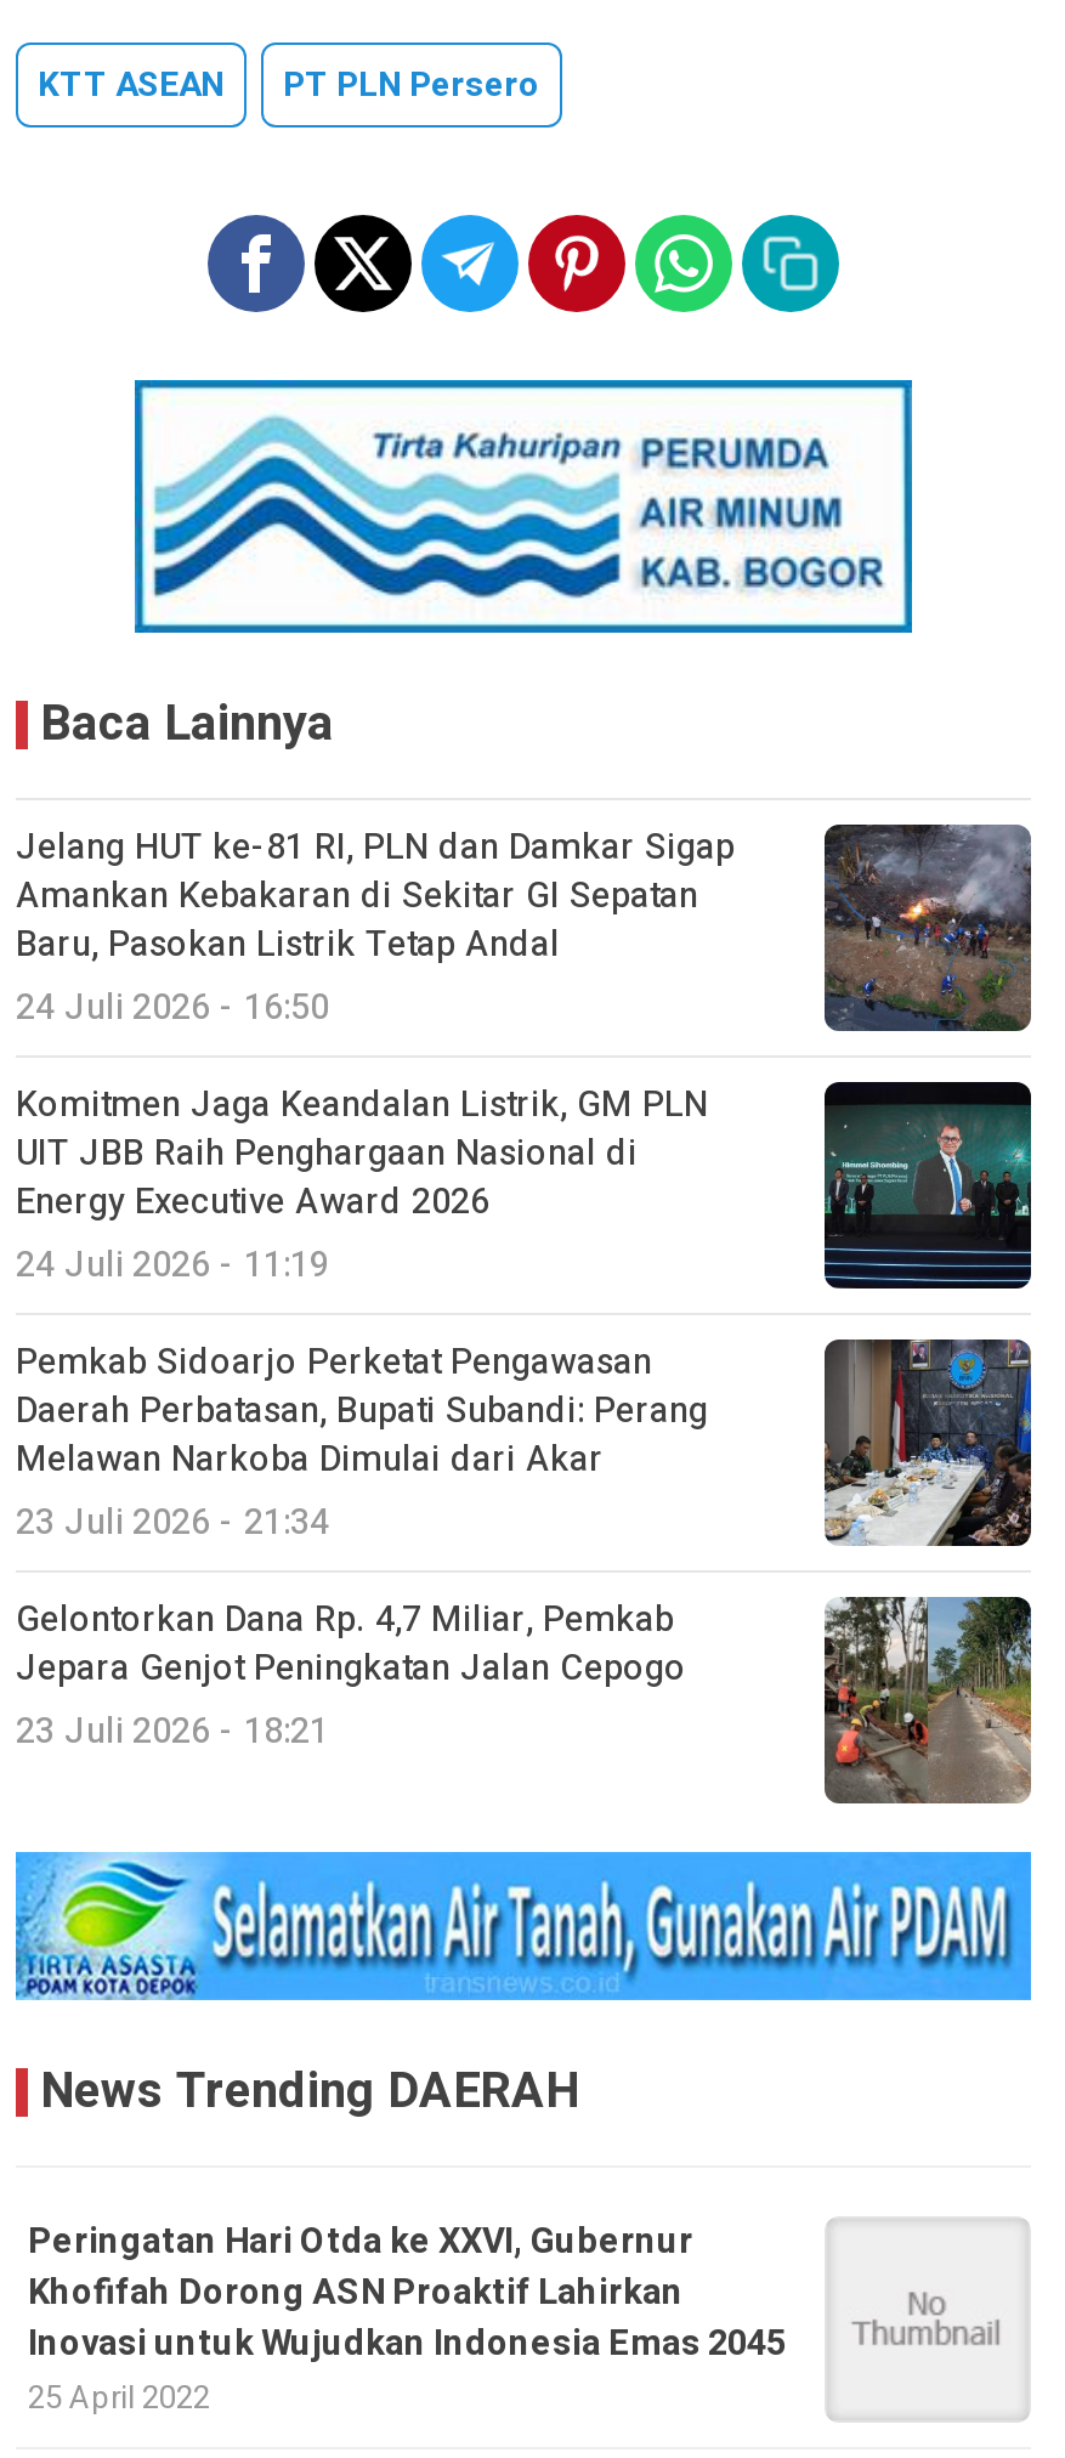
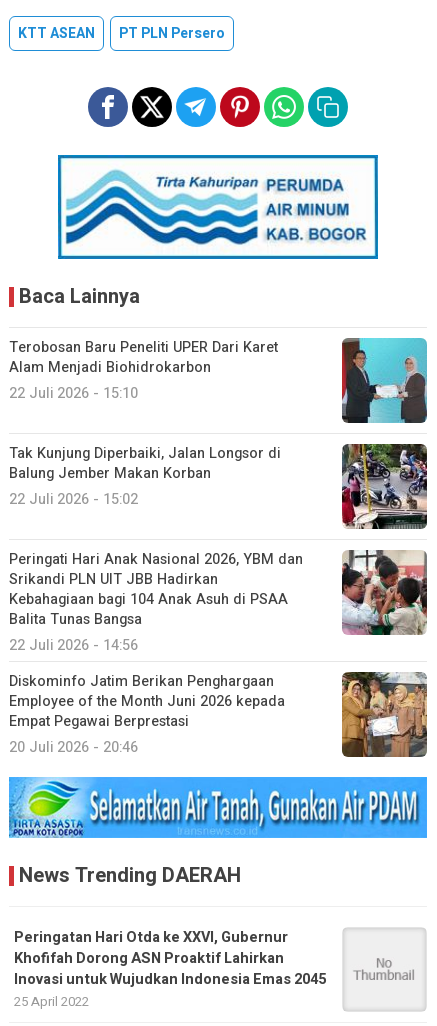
[16,821,735,1033] Jelang HUT ke-81 RI, PLN dan Damkar Sigap | Amankan Kebakaran di Sekitar GI Sepatan | Baru, Pasokan Listrik Tetap Andal | 24 Juli 2026 - 16:50 -> [9,337,278,404] Terobosan Baru Peneliti UPER Dari Karet | Alam Menjadi Biohidrokarbon | 22 Juli 2026 - 15:10
[822,822,1033,1033] [image] -> [341,337,428,424] [image]
[16,1079,708,1290] Komitmen Jaga Keandalan Listrik, GM PLN | UIT JBB Raih Penghargaan Nasional di | Energy Executive Award 2026 | 24 Juli 2026 - 11:19 -> [9,443,281,510] Tak Kunjung Diperbaiki, Jalan Longsor di | Balung Jember Makan Korban | 22 Juli 2026 - 15:02
[822,1080,1031,1291] [image] -> [341,443,428,530] [image]
[16,1336,708,1548] Pemkab Sidoarjo Perketat Pengawasan | Daerah Perbatasan, Bupati Subandi: Perang | Melawan Narkoba Dimulai dari Akar | 23 Juli 2026 - 21:34 -> [9,549,303,656] Peringati Hari Anak Nasional 2026, YBM dan | Srikandi PLN UIT JBB Hadirkan | Kebahagiaan bagi 104 Anak Asuh di PSAA | Balita Tunas Bangsa | 22 Juli 2026 - 14:56
[822,1337,1033,1548] [image] -> [342,550,428,636] [image]
[16,1594,686,1757] Gelontorkan Dana Rp. 4,7 Miliar, Pemkab | Jepara Genjot Peningkatan Jalan Cepogo | 23 Juli 2026 - 18:21 -> [9,671,285,758] Diskominfo Jatim Berikan Penghargaan | Employee of the Month Juni 2026 kepada | Empat Pegawai Berprestasi | 20 Juli 2026 - 20:46
[822,1595,1031,1803] [image] -> [341,672,427,757] [image]

